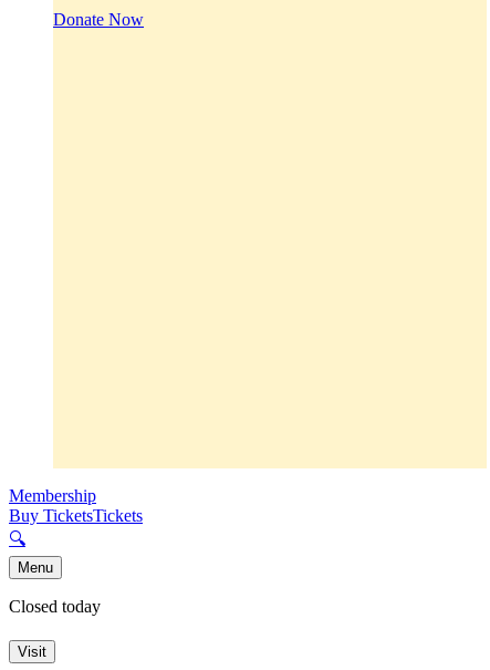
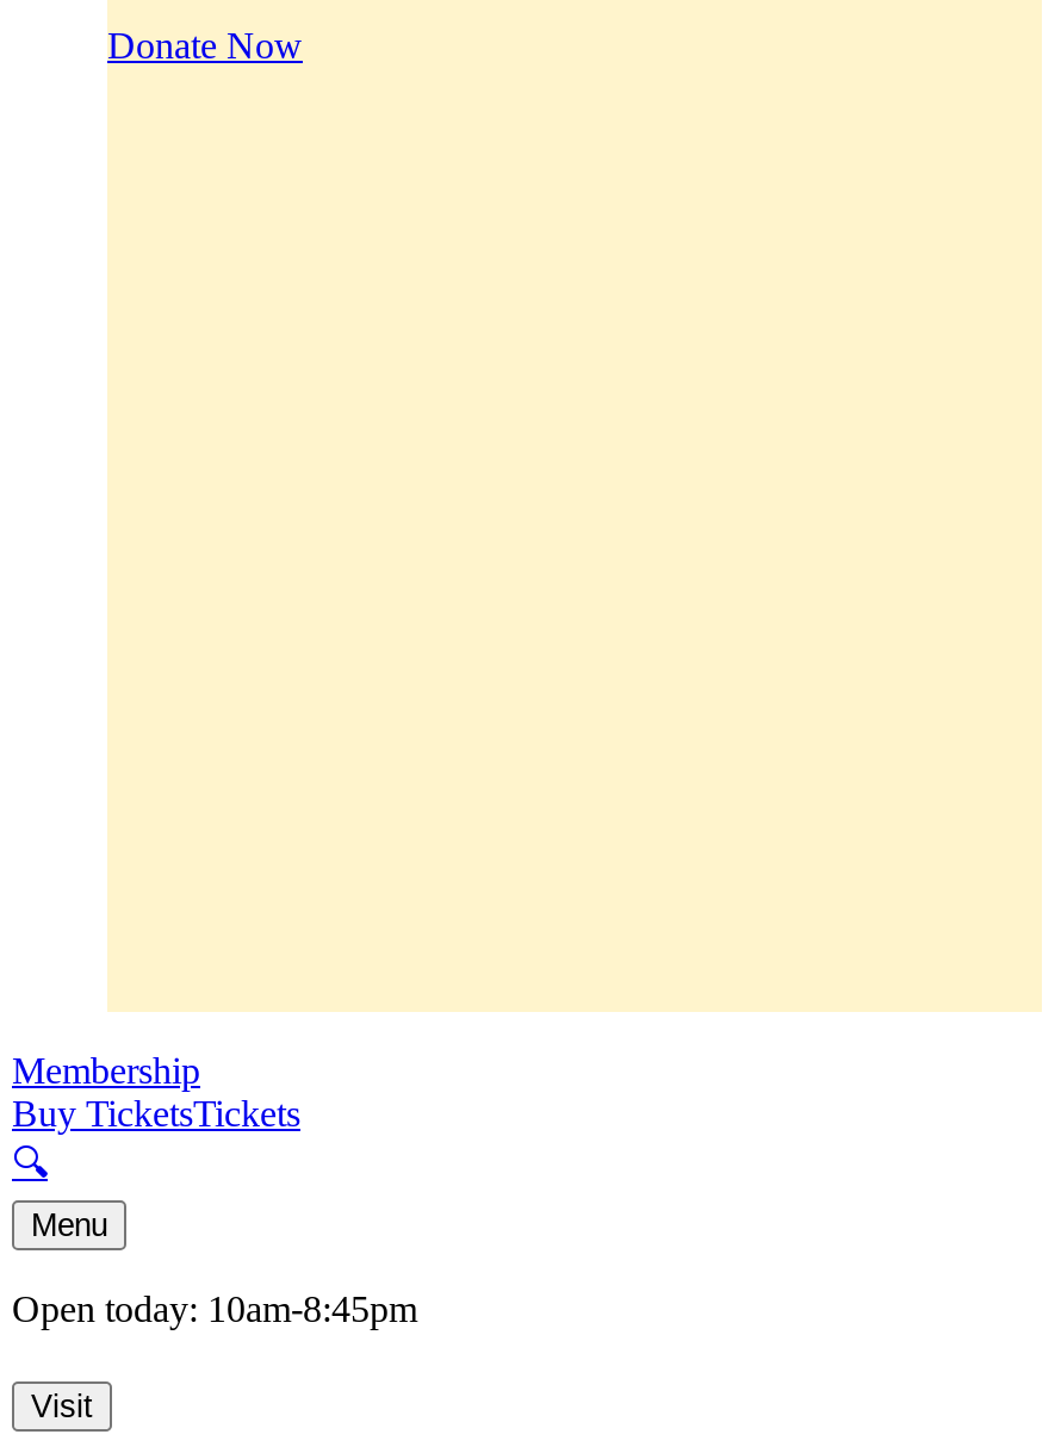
[9,597,101,616] Closed today -> [12,1289,417,1330] Open today: 10am-8:45pm

